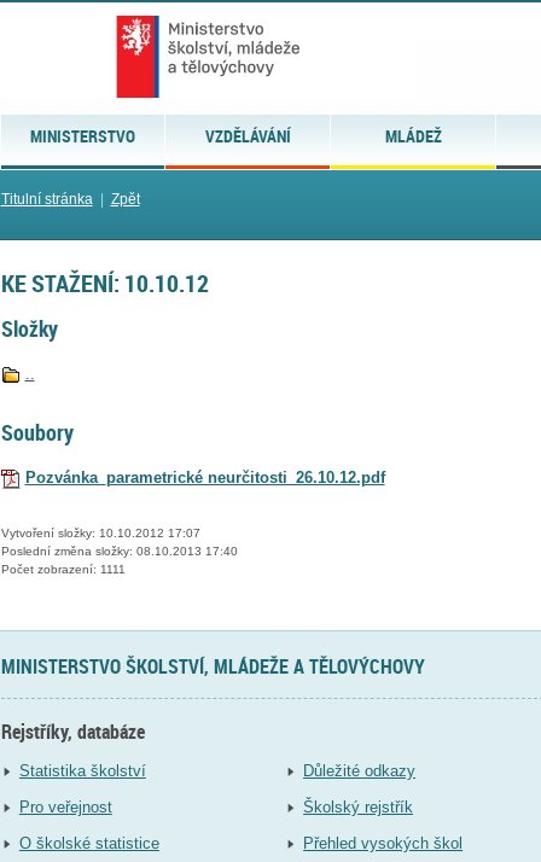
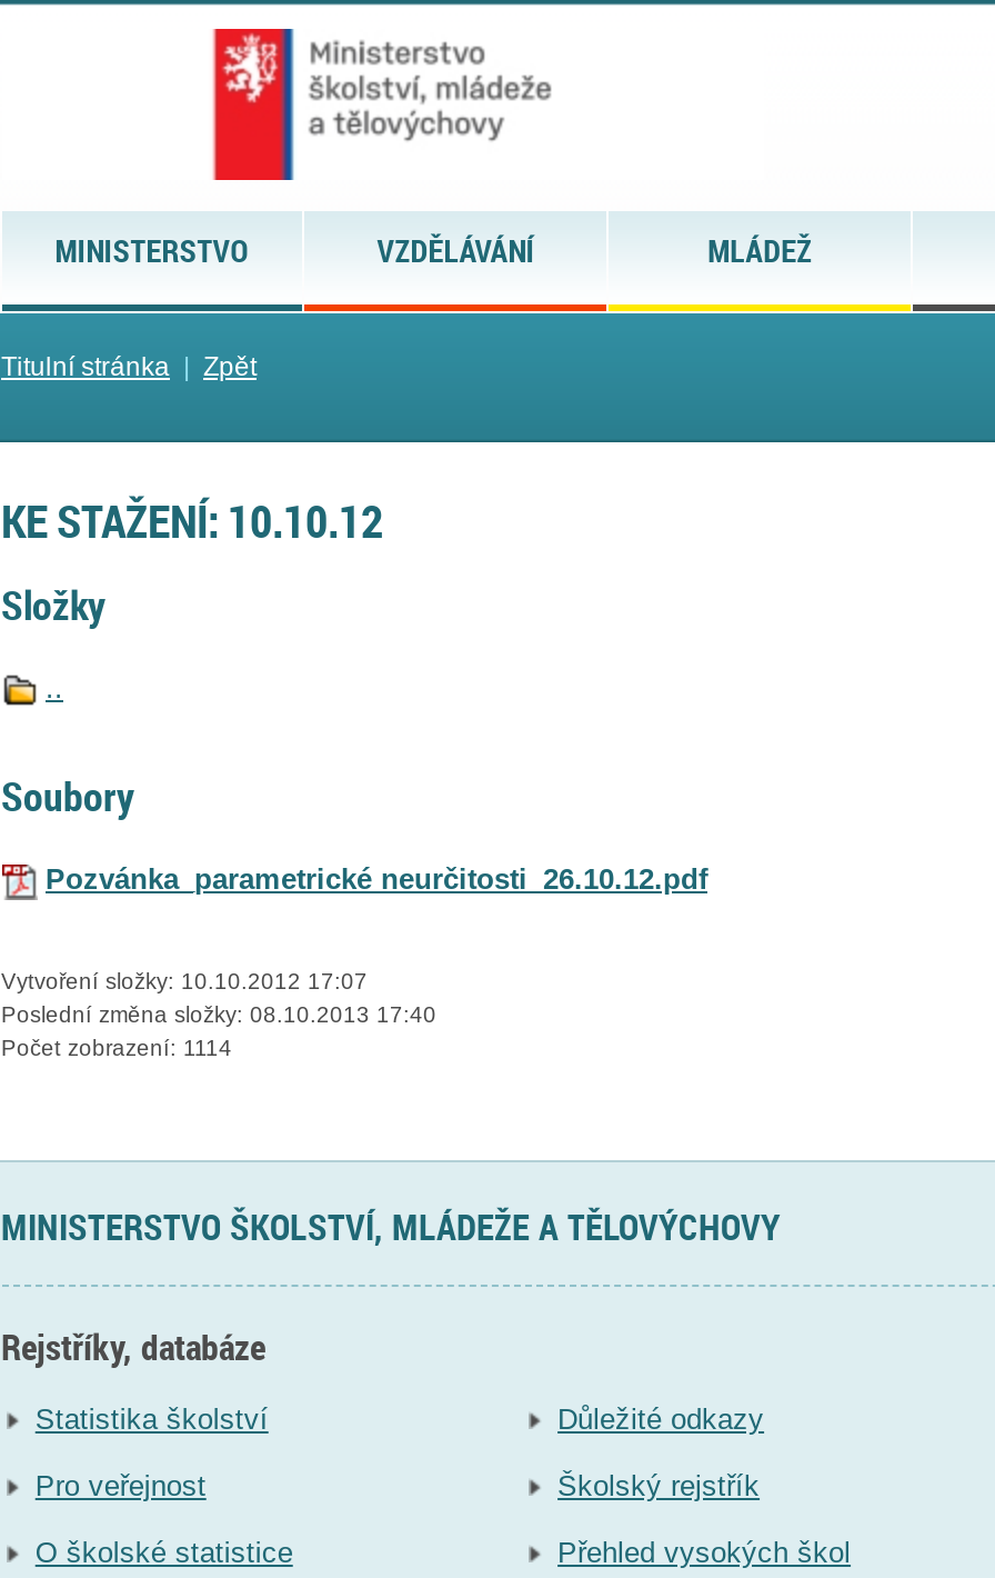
[1,562,125,576] Počet zobrazení: 1111 -> [1,1035,232,1060] Počet zobrazení: 1114

